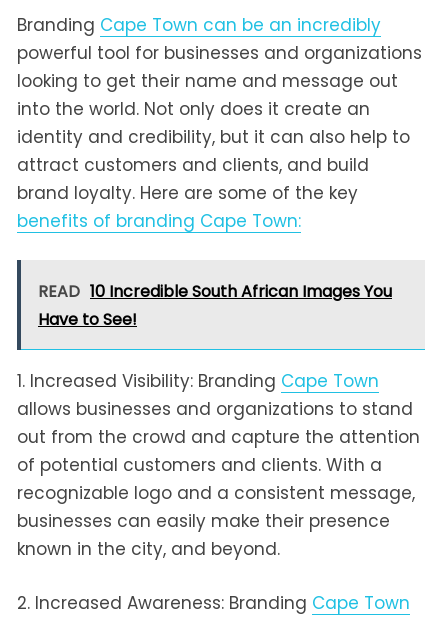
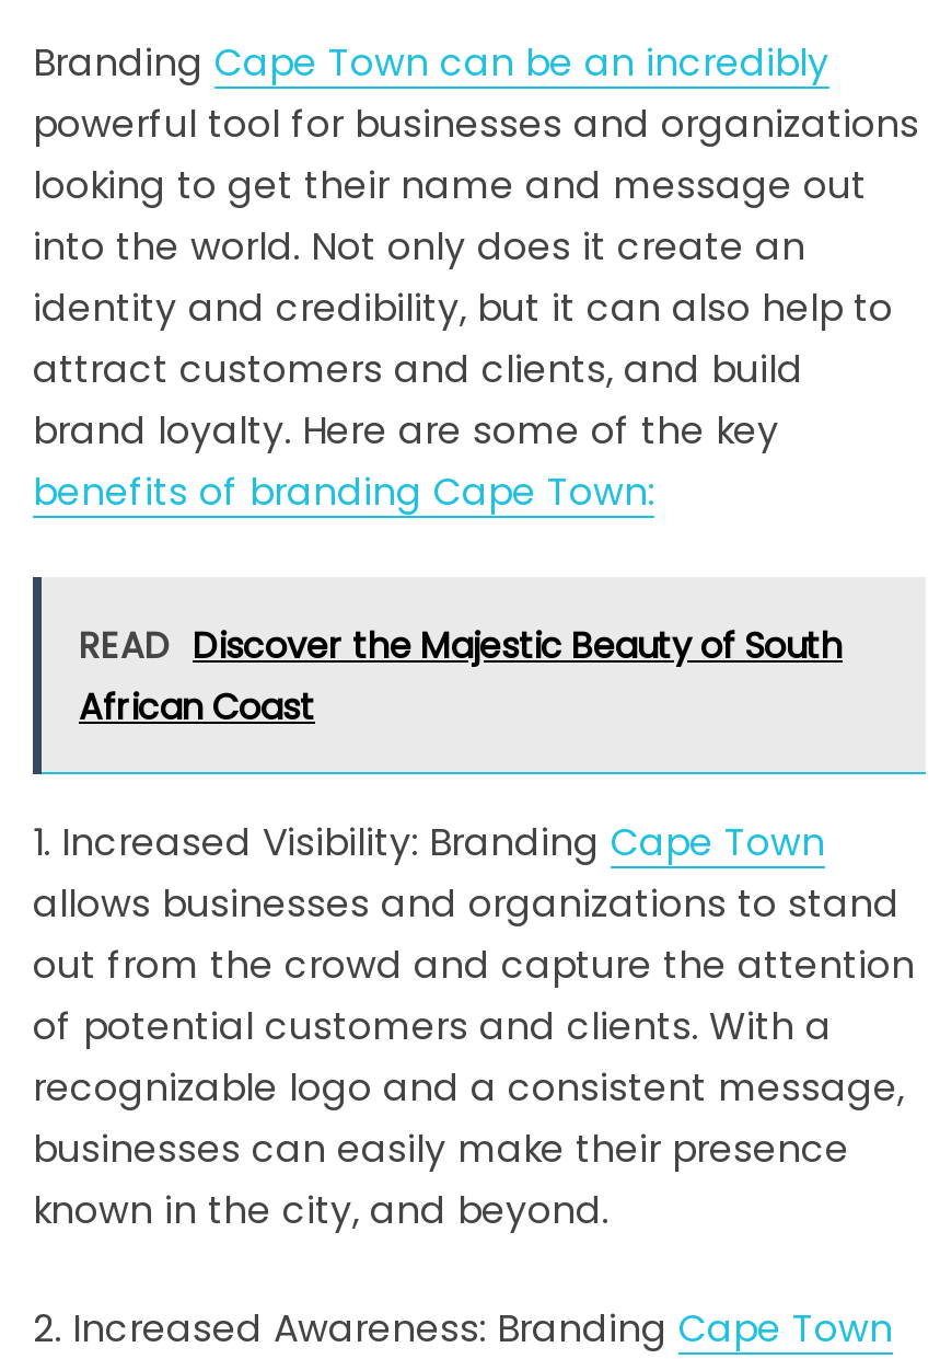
[38,280,392,331] READ 10 Incredible South African Images You | Have to See! -> [79,621,843,733] READ Discover the Majestic Beauty of South | African Coast

